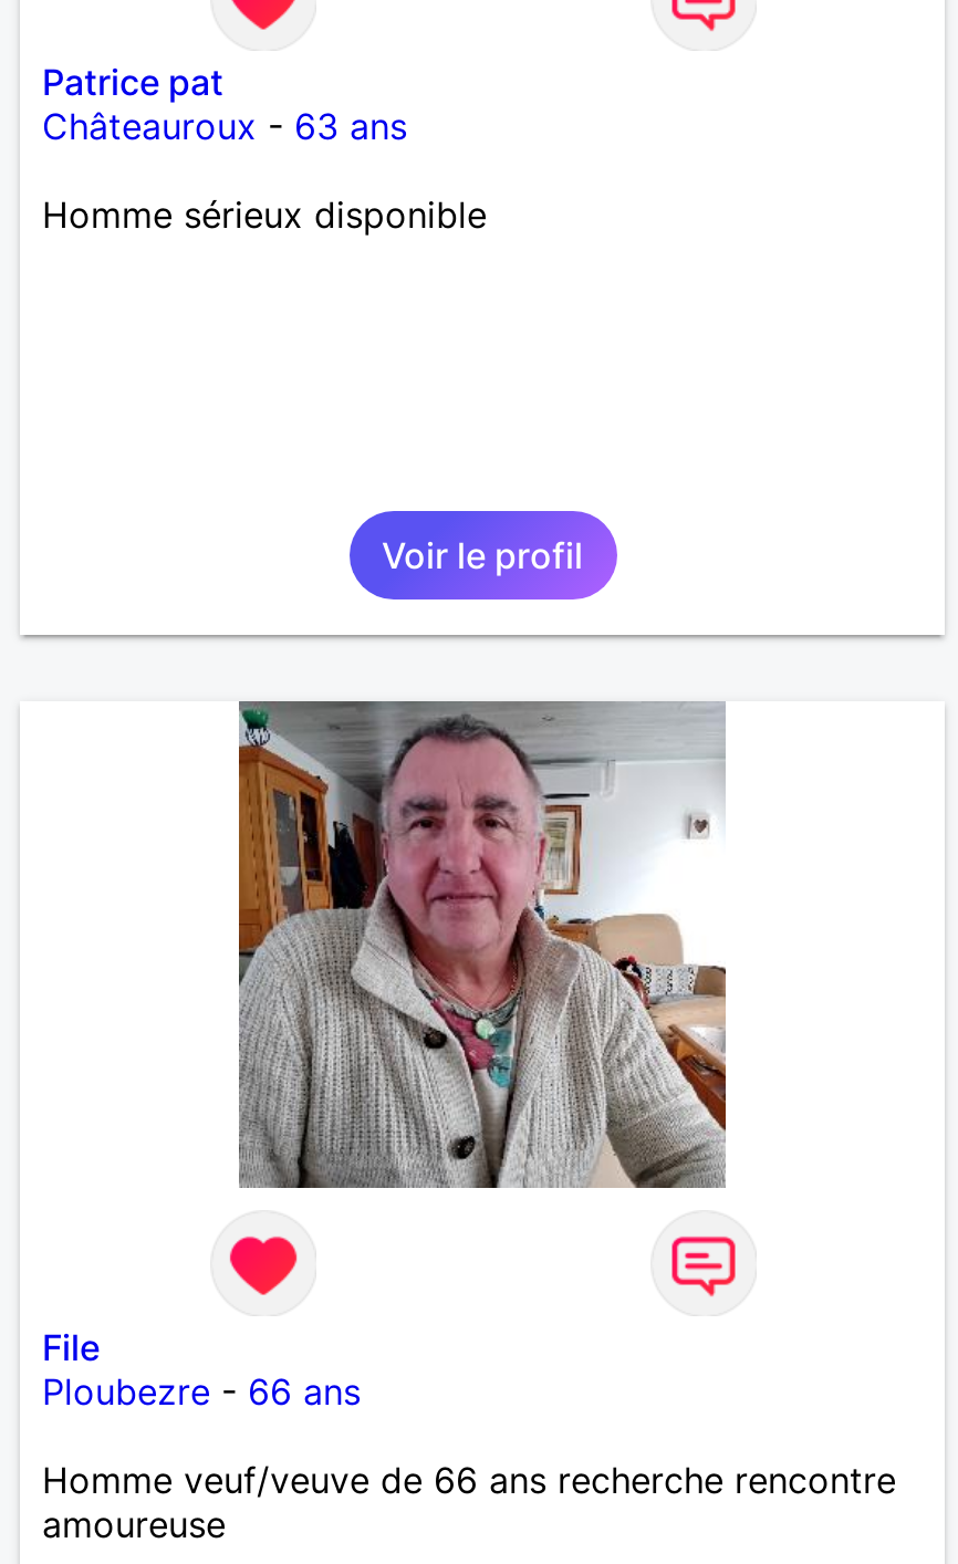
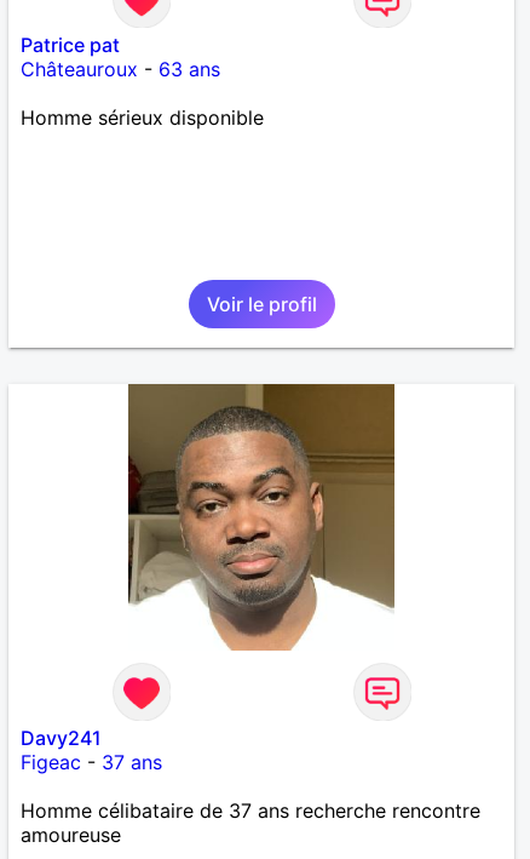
[237,699,728,1190] [image] -> [127,383,396,652] [image]
[42,1325,361,1413] File | Ploubezre - 66 ans -> [21,726,162,774] Davy241 | Figeac - 37 ans
[42,1458,896,1502] Homme veuf/veuve de 66 ans recherche rencontre -> [21,798,480,823] Homme célibataire de 37 ans recherche rencontre

